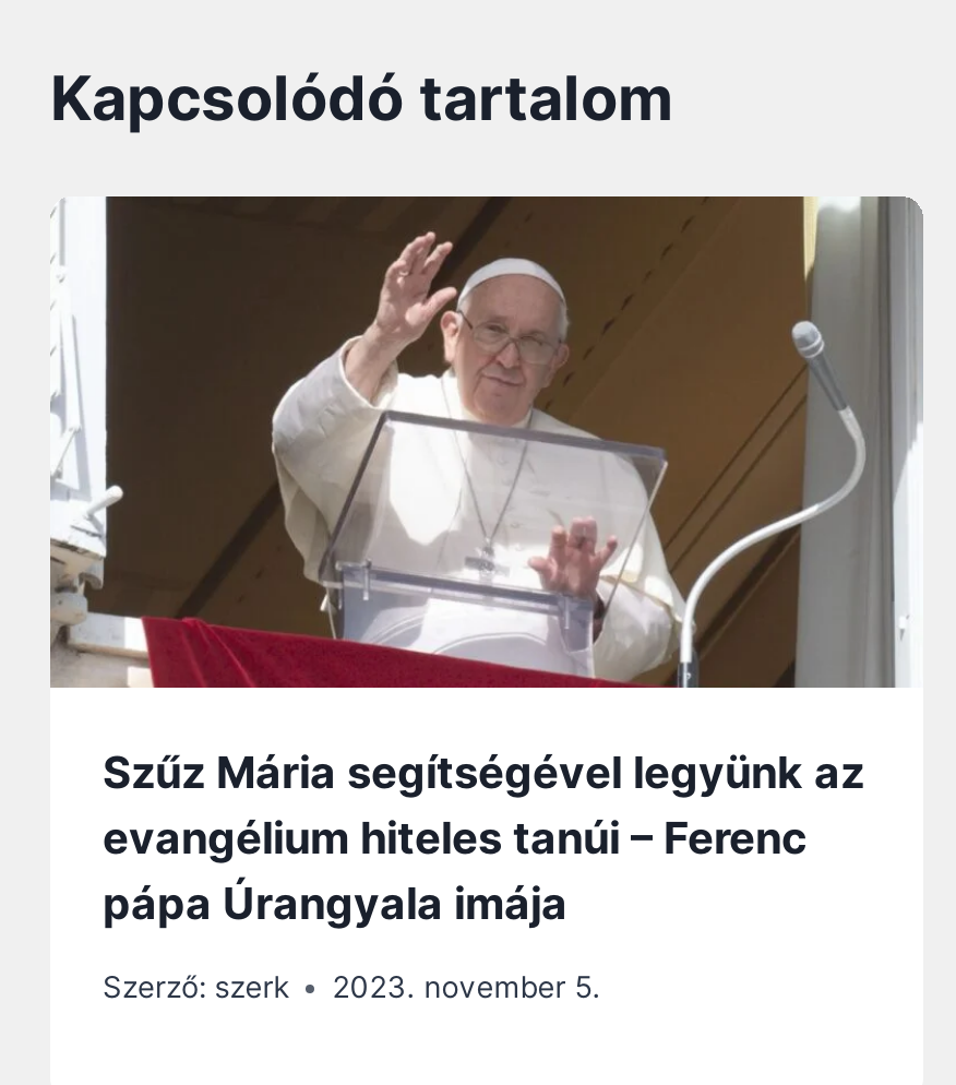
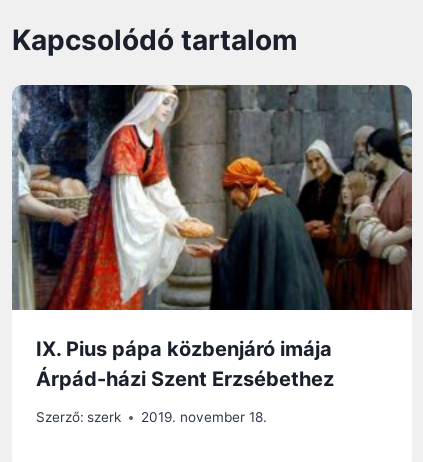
[50,194,923,930] [image] | Szűz Mária segítségével legyünk az | evangélium hiteles tanúi – Ferenc | pápa Úrangyala imája -> [11,84,413,391] [image] | IX. Pius pápa közbenjáró imája | Árpád-házi Szent Erzsébethez
[103,970,601,1005] Szerző: szerk 2023. november 5. -> [36,409,267,425] Szerző: szerk 2019. november 18.

